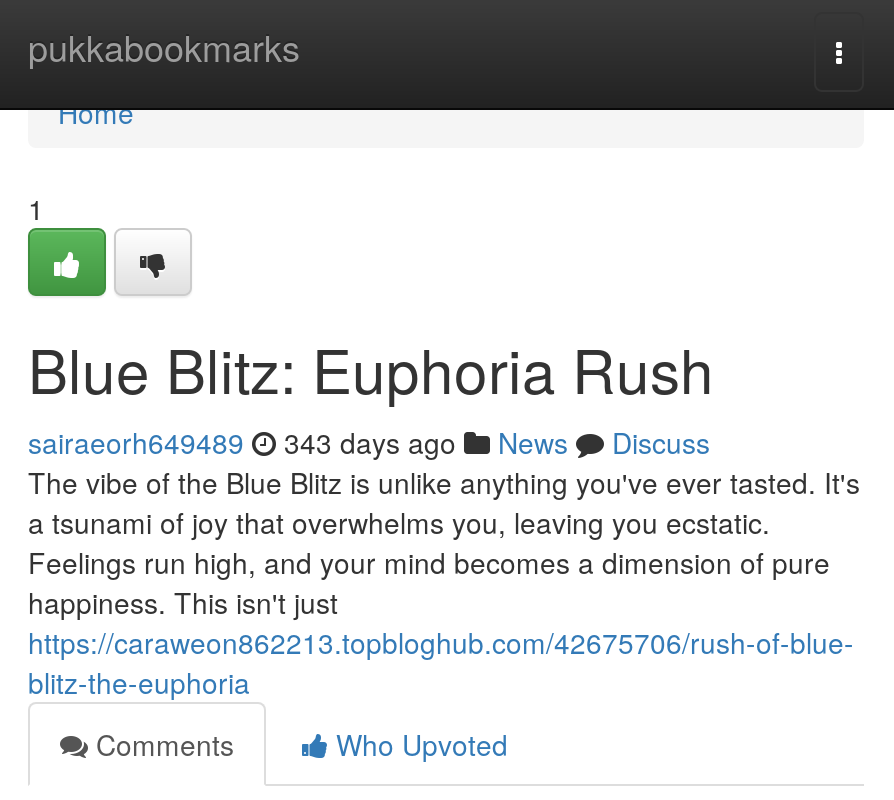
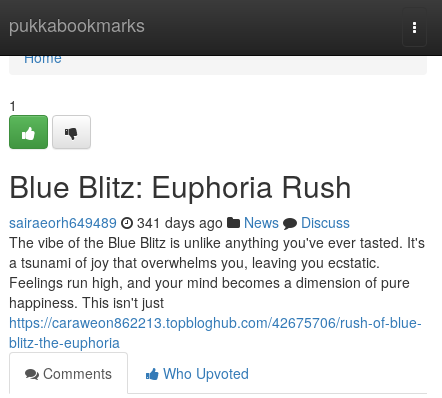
[28,422,710,462] sairaeorh649489 343 days ago News Discuss -> [9,212,350,232] sairaeorh649489 341 days ago News Discuss

